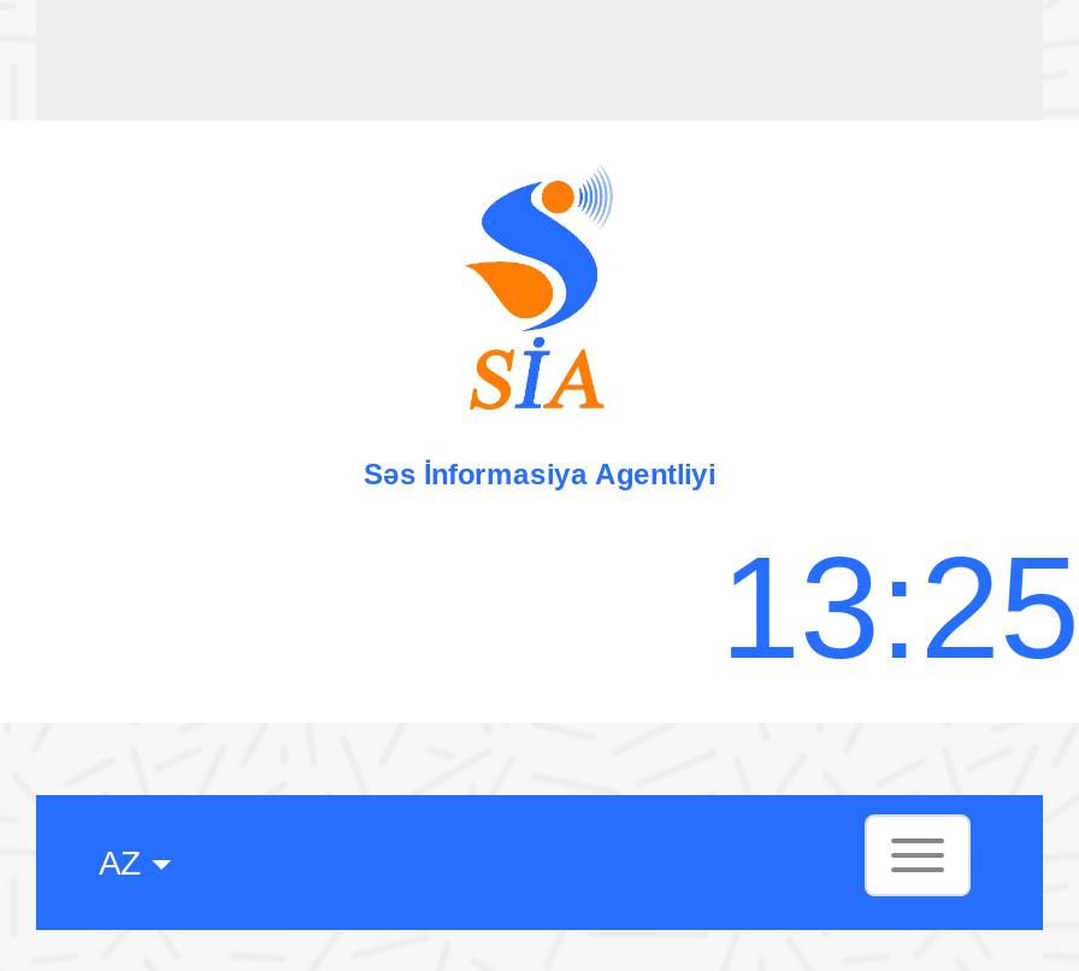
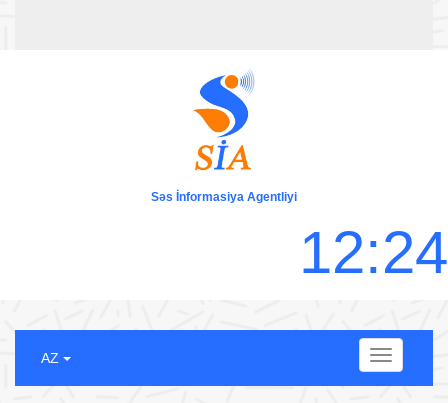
[720,528,1079,689] 13:25 -> [299,219,448,286] 12:24

